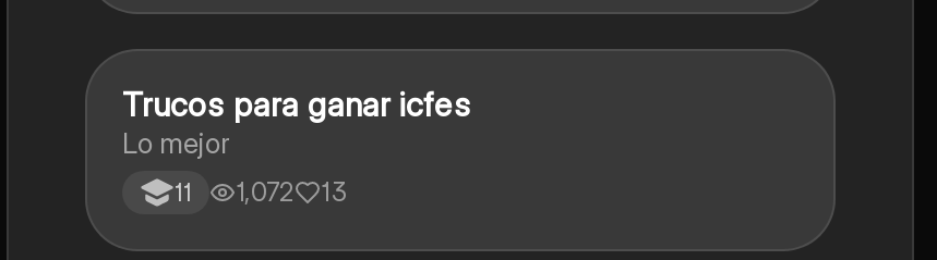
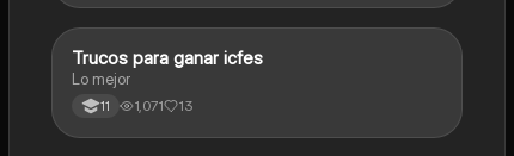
[175,175,347,208] 11 1,072 13 -> [100,96,192,114] 11 1,071 13

